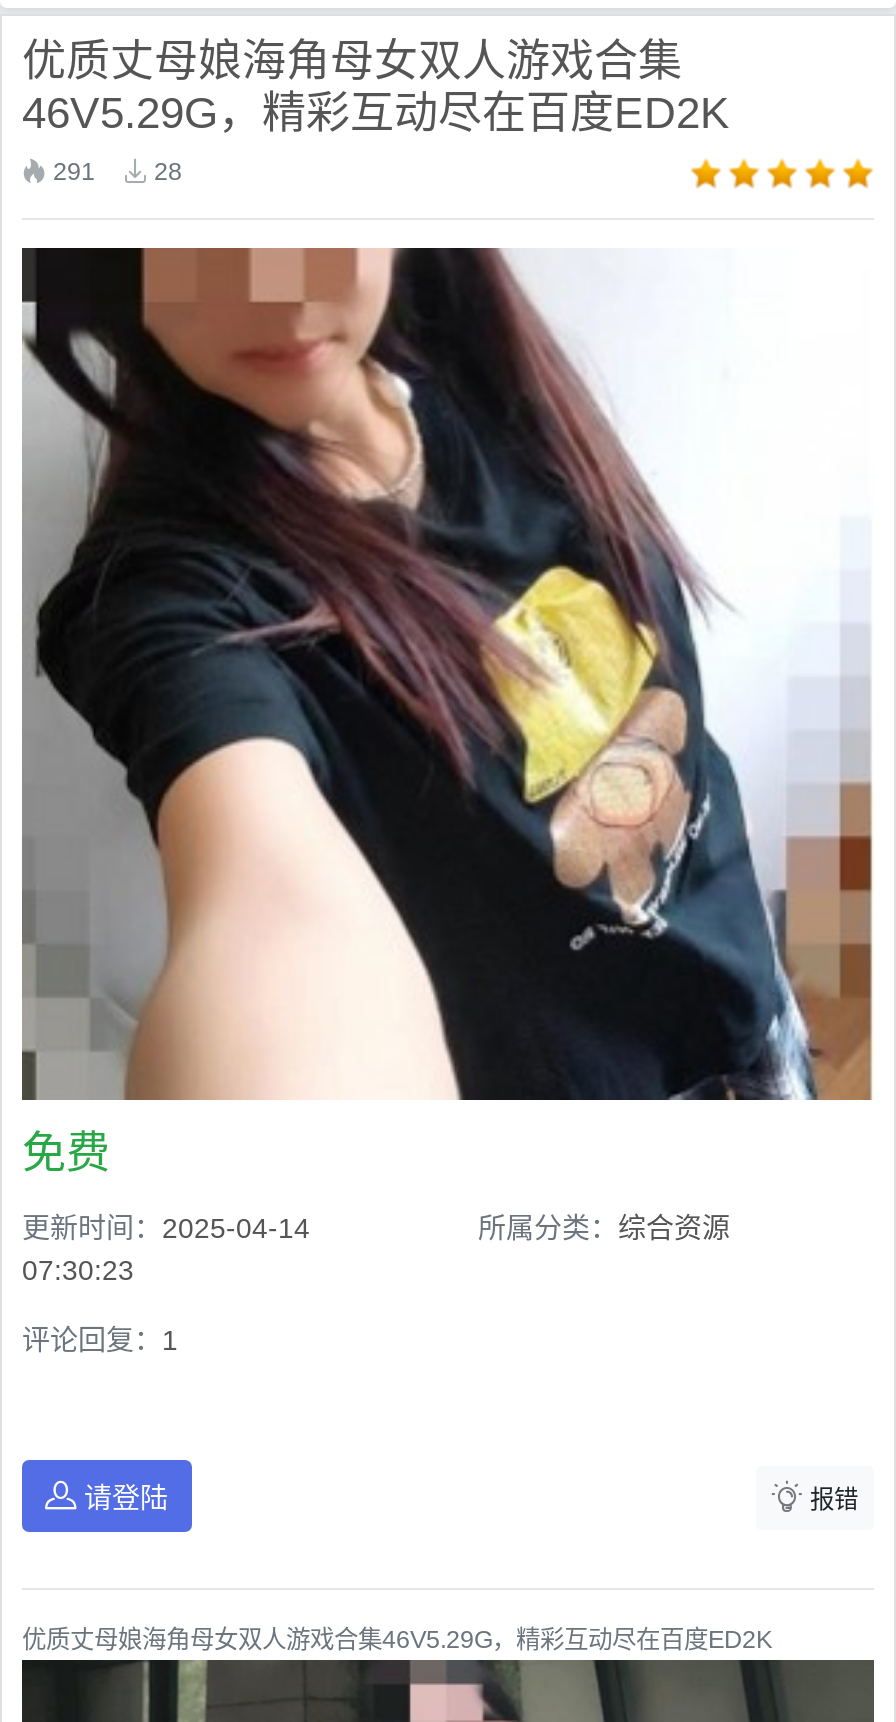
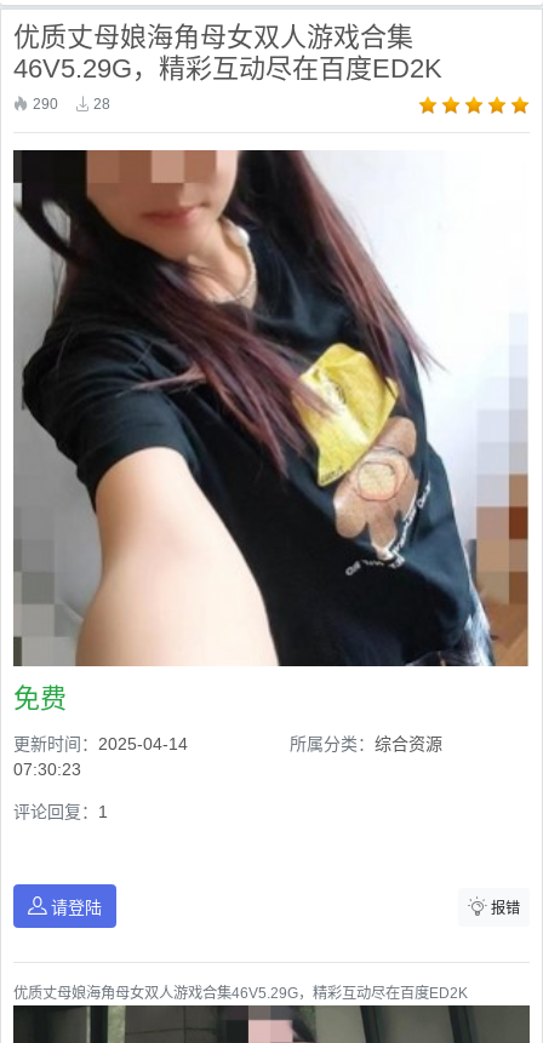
[53,158,95,186] 291 -> [32,96,58,113] 290

